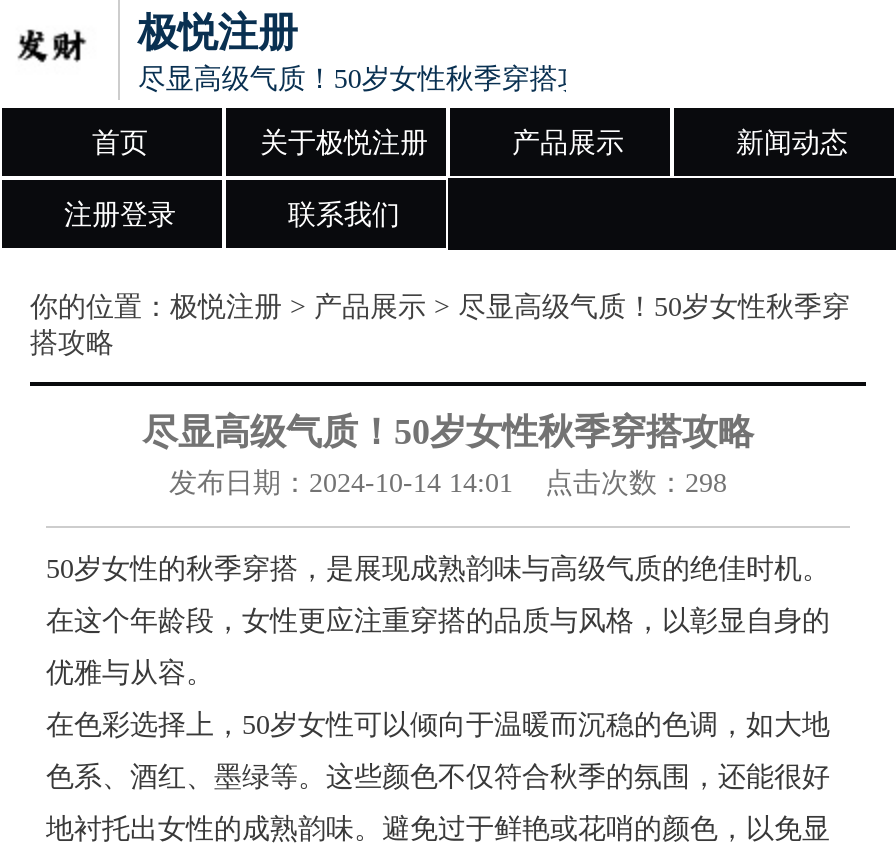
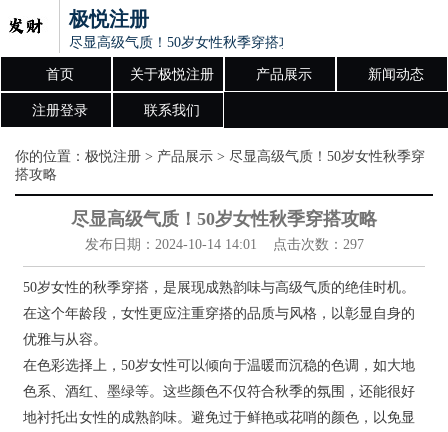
[169,468,727,498] 发布日期：2024-10-14 14:01 点击次数：298 -> [84,237,363,252] 发布日期：2024-10-14 14:01 点击次数：297

